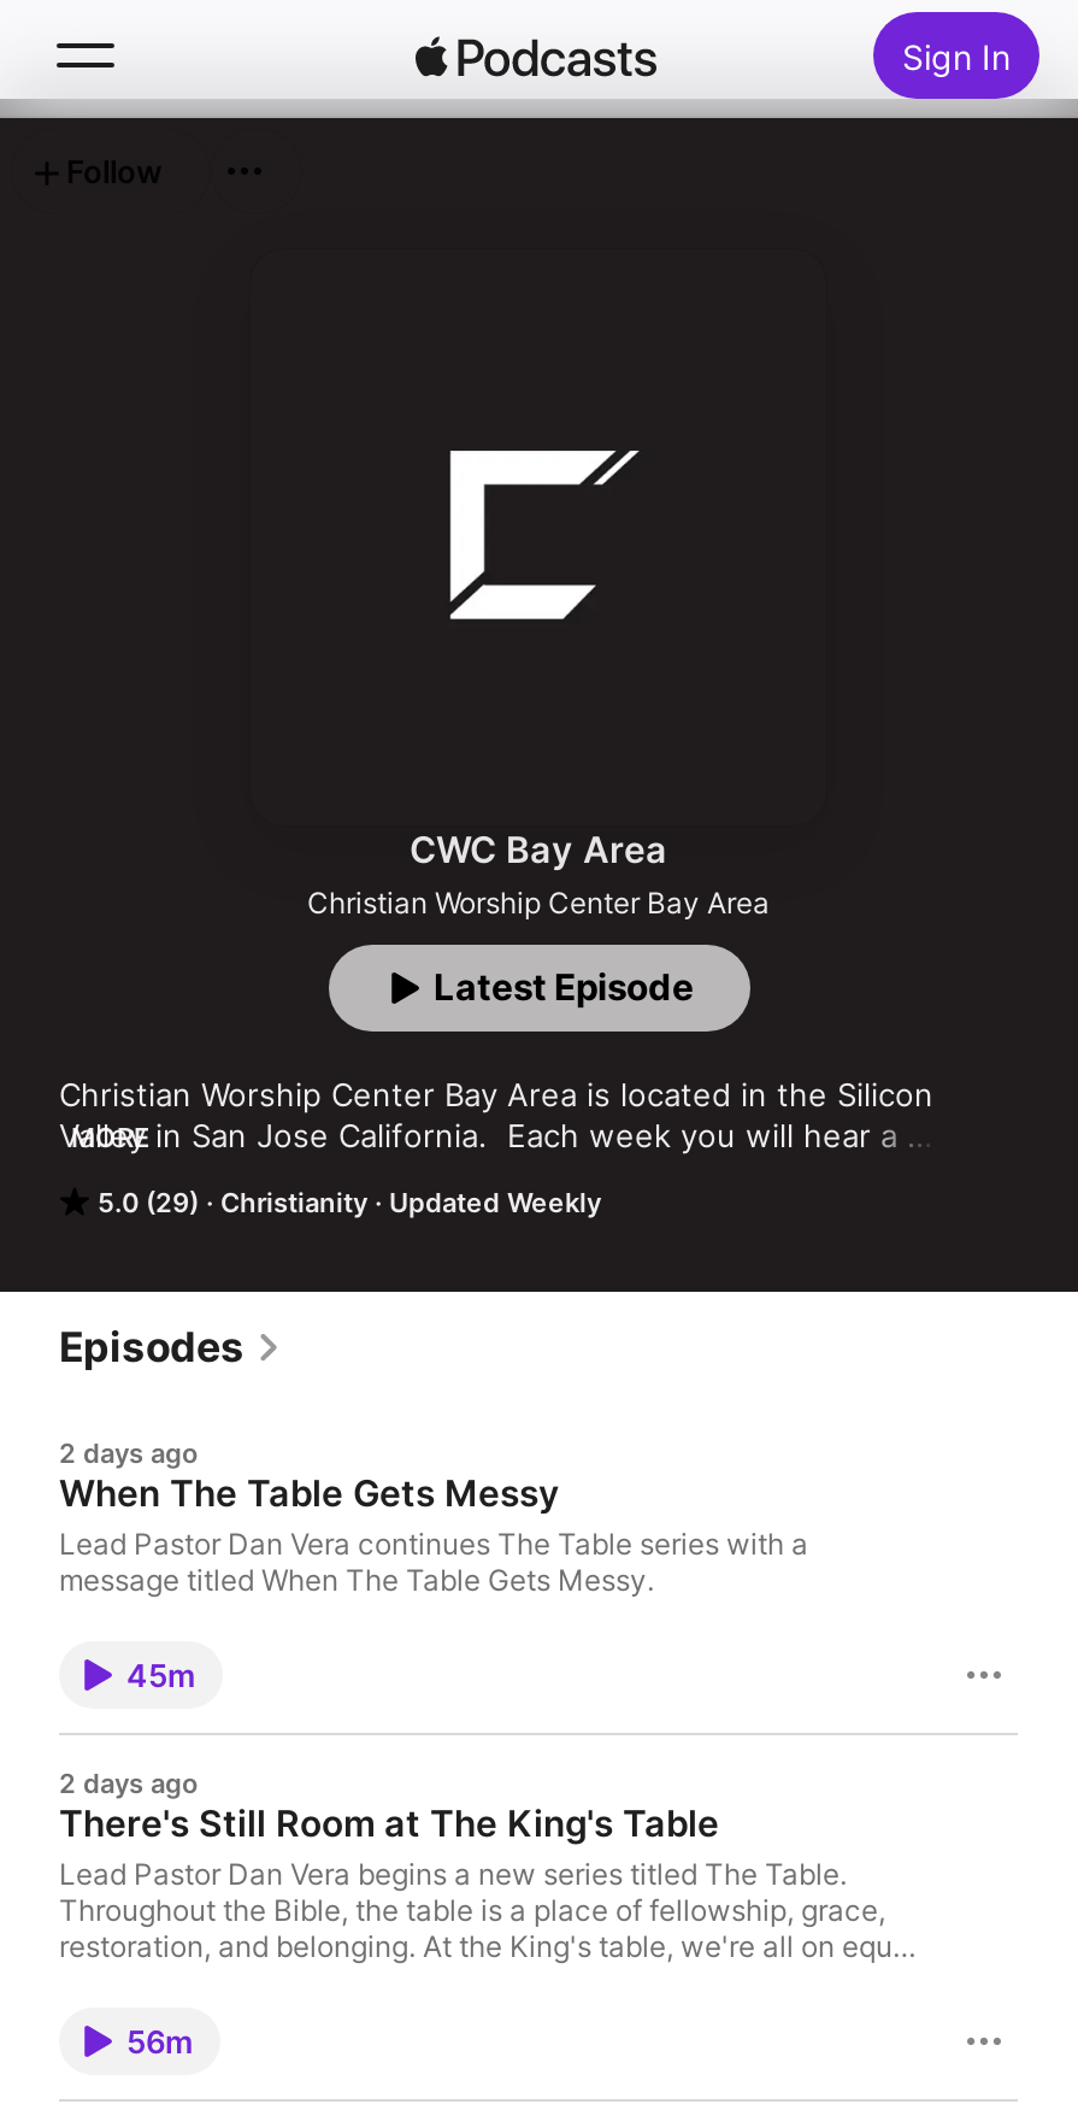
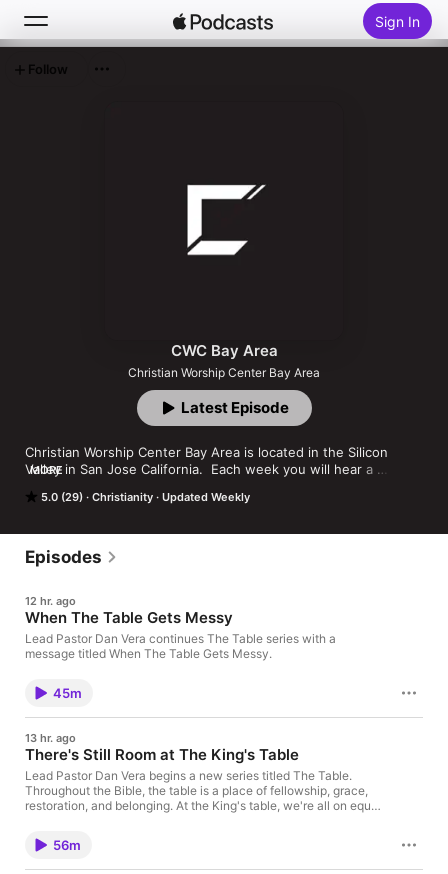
[59,1436,199,1470] 2 days ago -> [25,594,76,608] 12 hr. ago
[59,1767,199,1800] 2 days ago -> [25,731,76,745] 13 hr. ago

